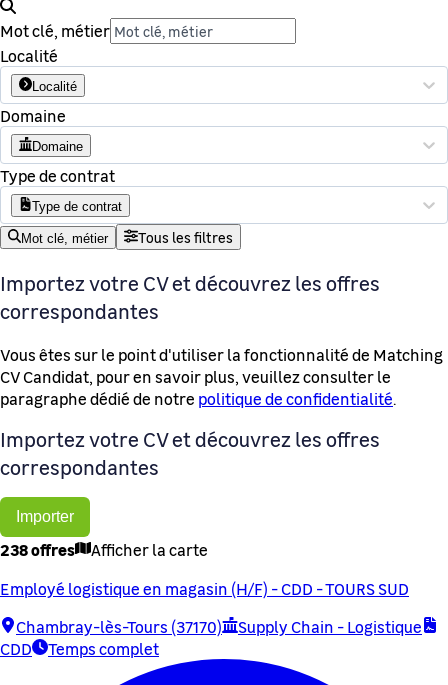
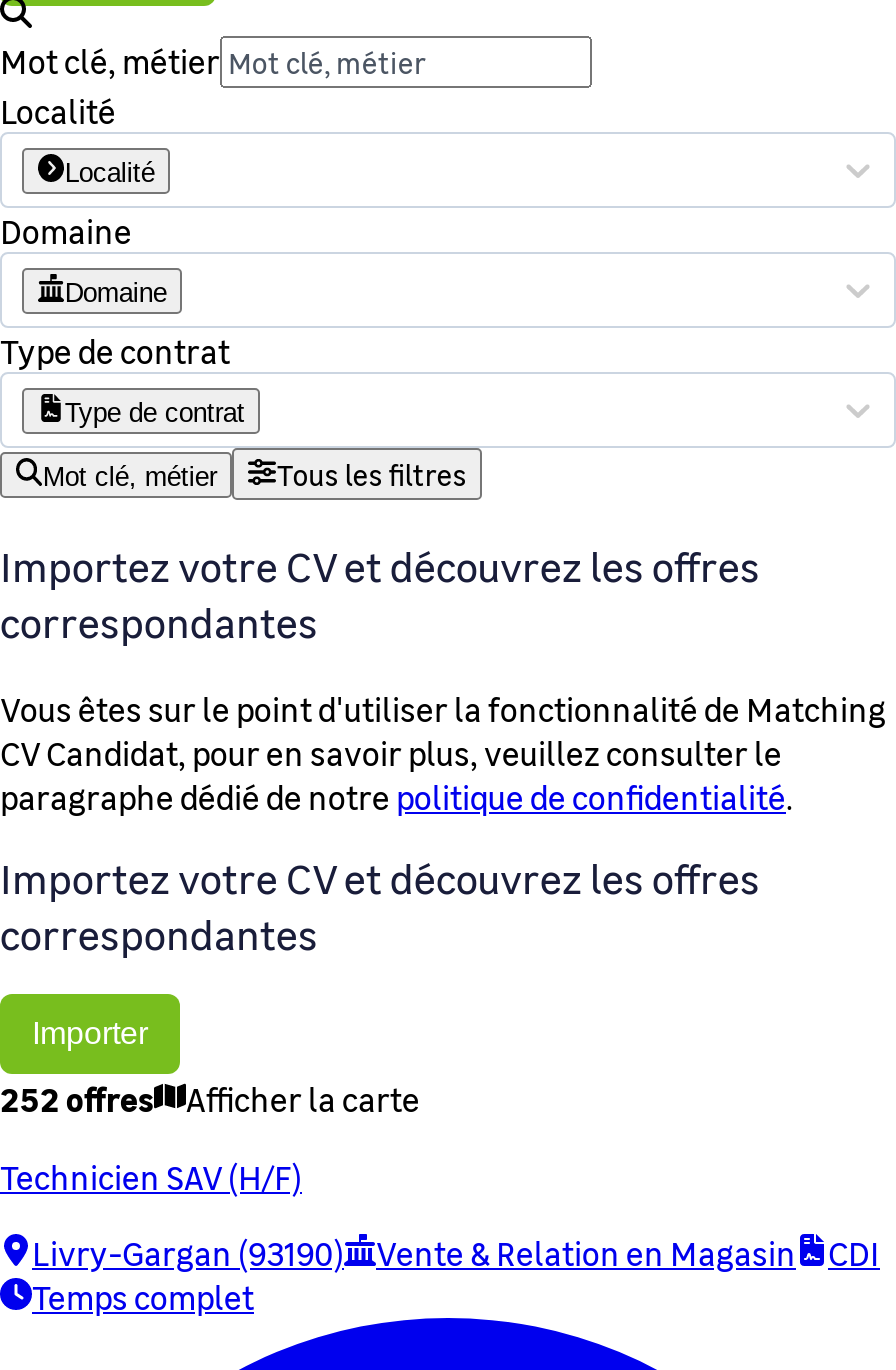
[0,537,208,561] 238 offres Afficher la carte -> [0,1074,420,1122] 252 offres Afficher la carte
[0,577,409,599] Employé logistique en magasin (H/F) - CDD - TOURS SUD -> [0,1154,302,1198] Technicien SAV (H/F)
[0,615,422,659] Chambray-lès-Tours (37170) | Supply Chain - Logistique | CDD -> [32,1230,880,1274] Livry-Gargan (93190) | Vente & Relation en Magasin | CDI

